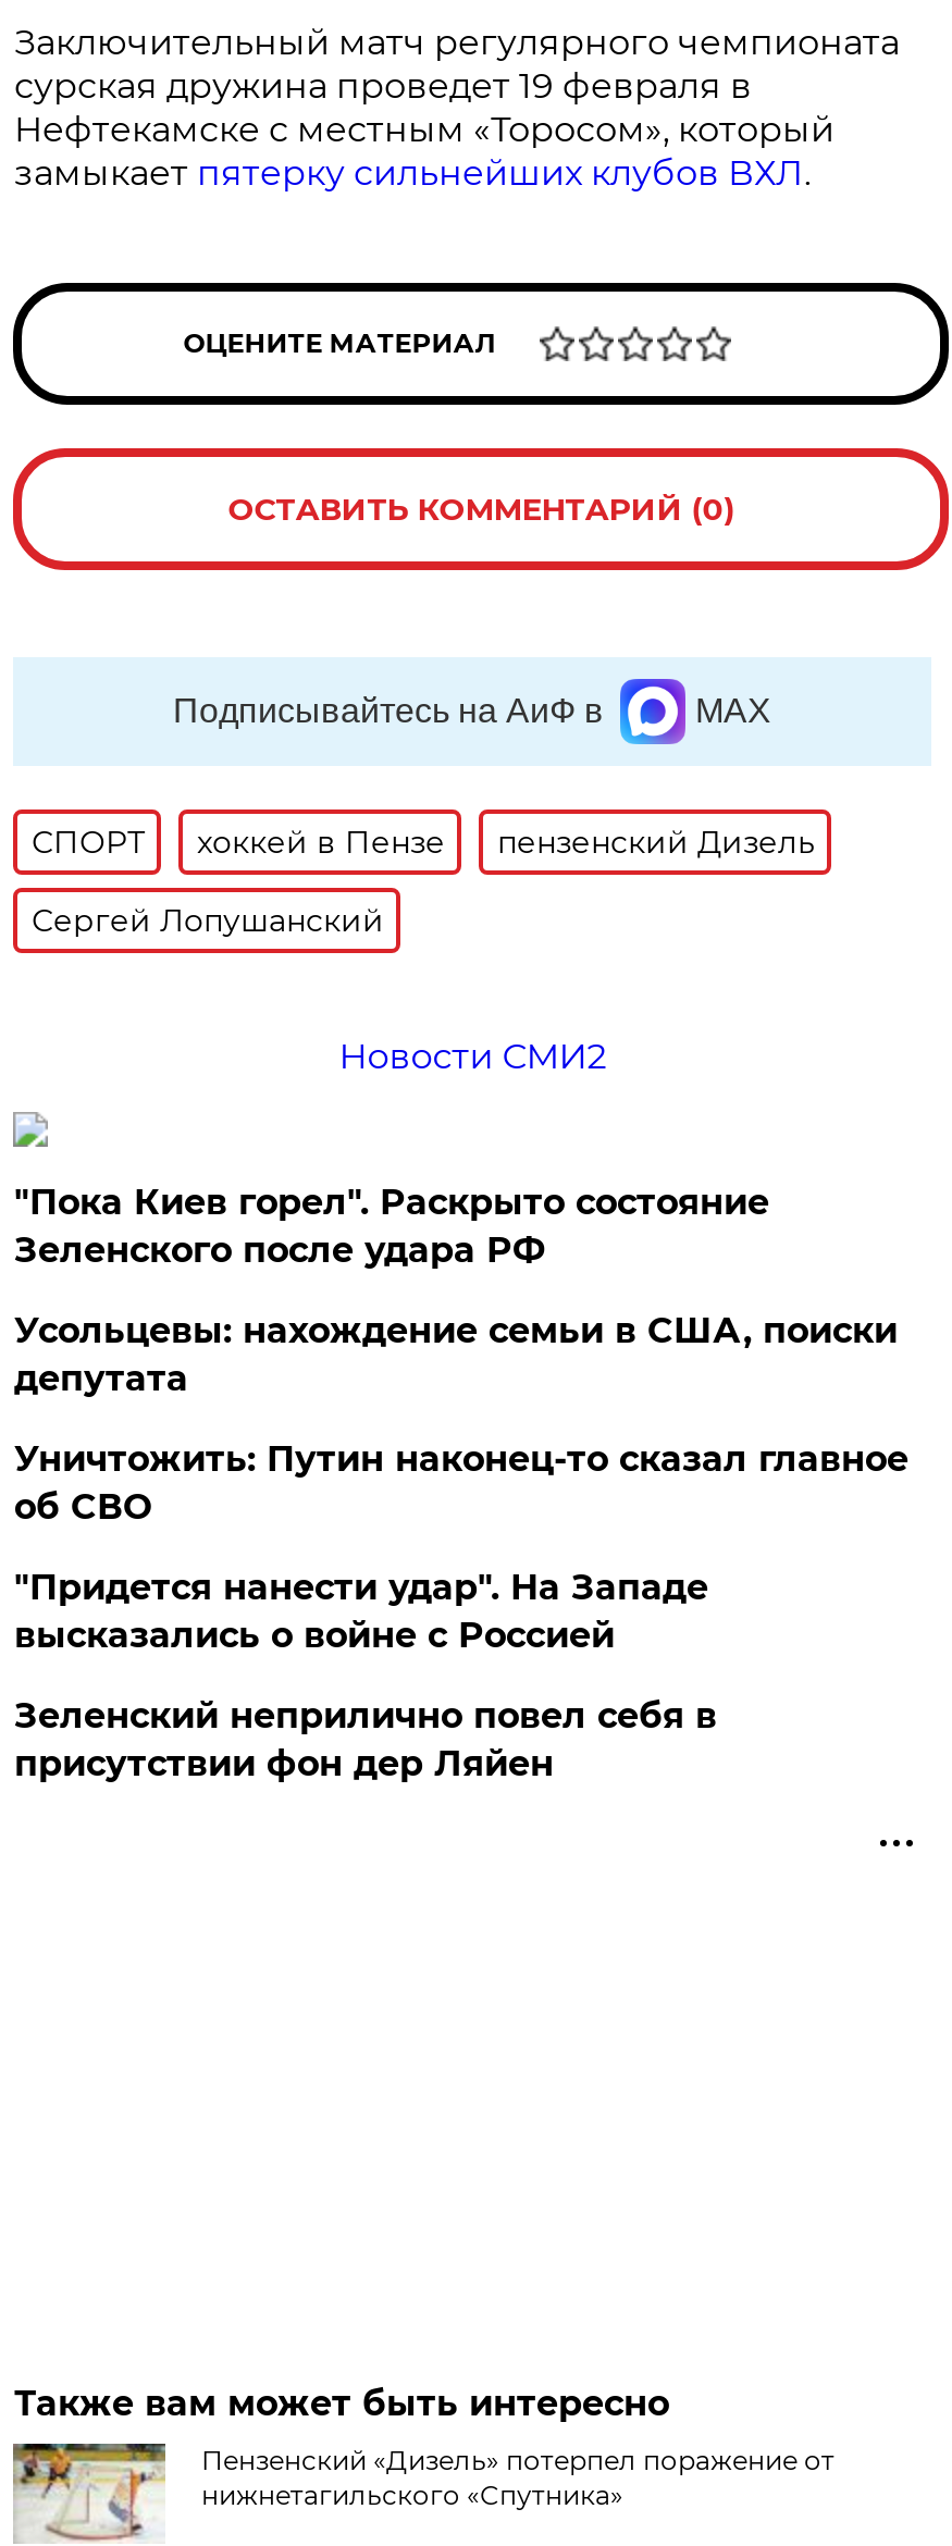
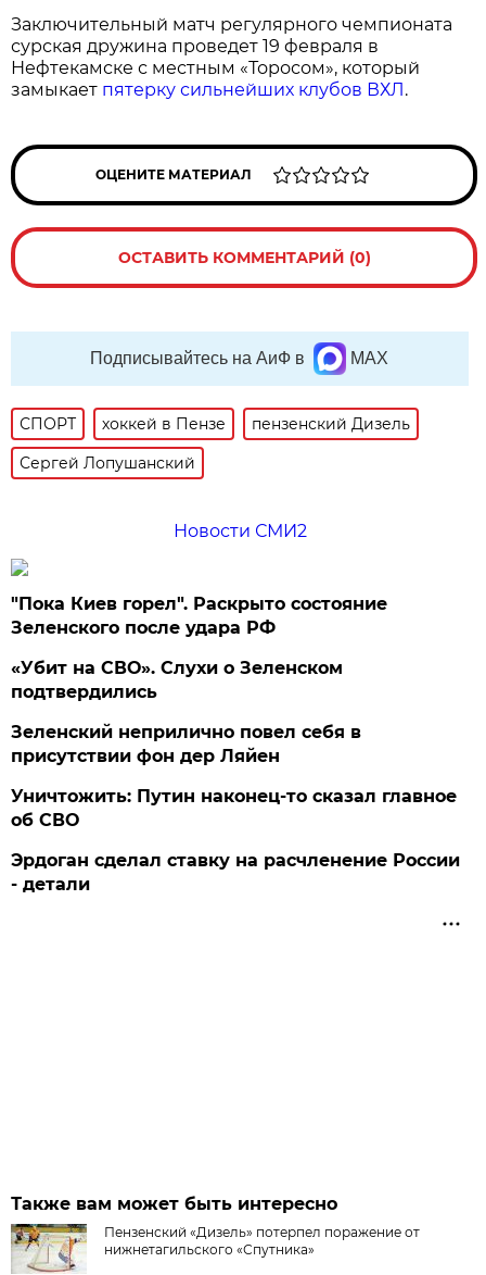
[14,1309,897,1655] Усольцевы: нахождение семьи в США, поиски | депутата | "Придется нанести удар". На Западе | высказались о войне с Россией -> [11,657,343,702] «Убит на СВО». Слухи о Зеленском | подтвердились
moved [14,1438,908,1527] -> [11,785,457,830]: Уничтожить: Путин наконец-то сказал главное | об СВО
moved [14,1694,717,1784] -> [11,721,362,766]: Зеленский неприлично повел cебя в | присутствии фон дер Ляйен
none -> [11,850,460,894] Эрдоган сделал ставку на расчленение России | - детали

